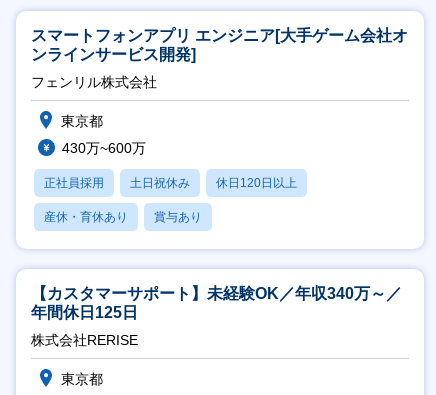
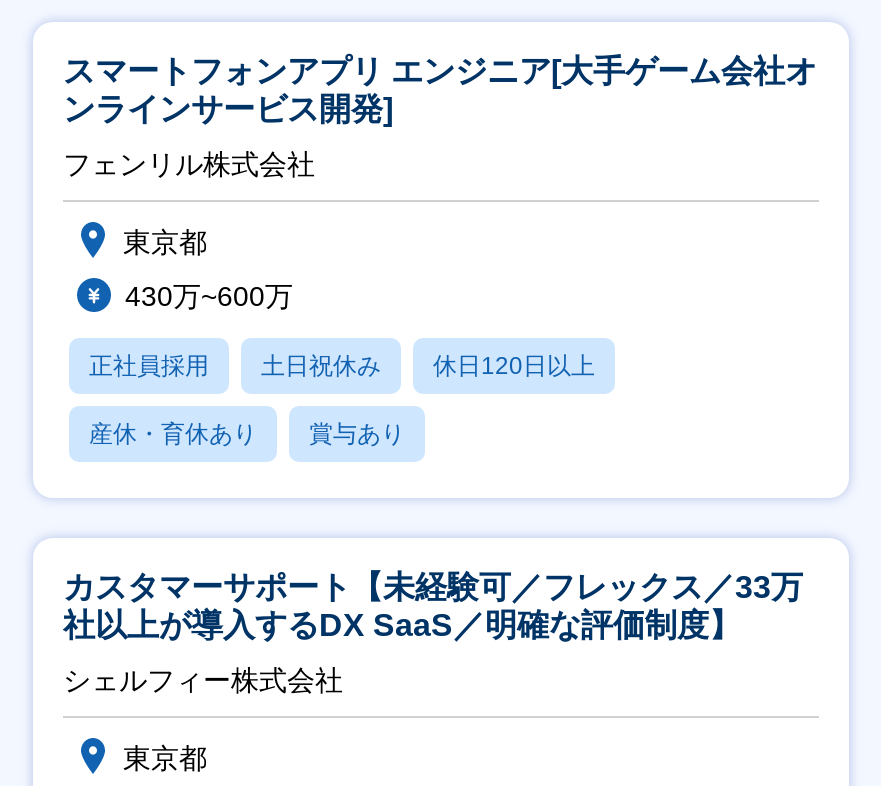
[31,285,402,321] 【カスタマーサポート】未経験OK／年収340万～／ | 年間休日125日 -> [63,569,803,641] カスタマーサポート【未経験可／フレックス／33万 | 社以上が導入するDX SaaS／明確な評価制度】
[31,332,138,348] 株式会社RERISE -> [63,663,343,695] シェルフィー株式会社

